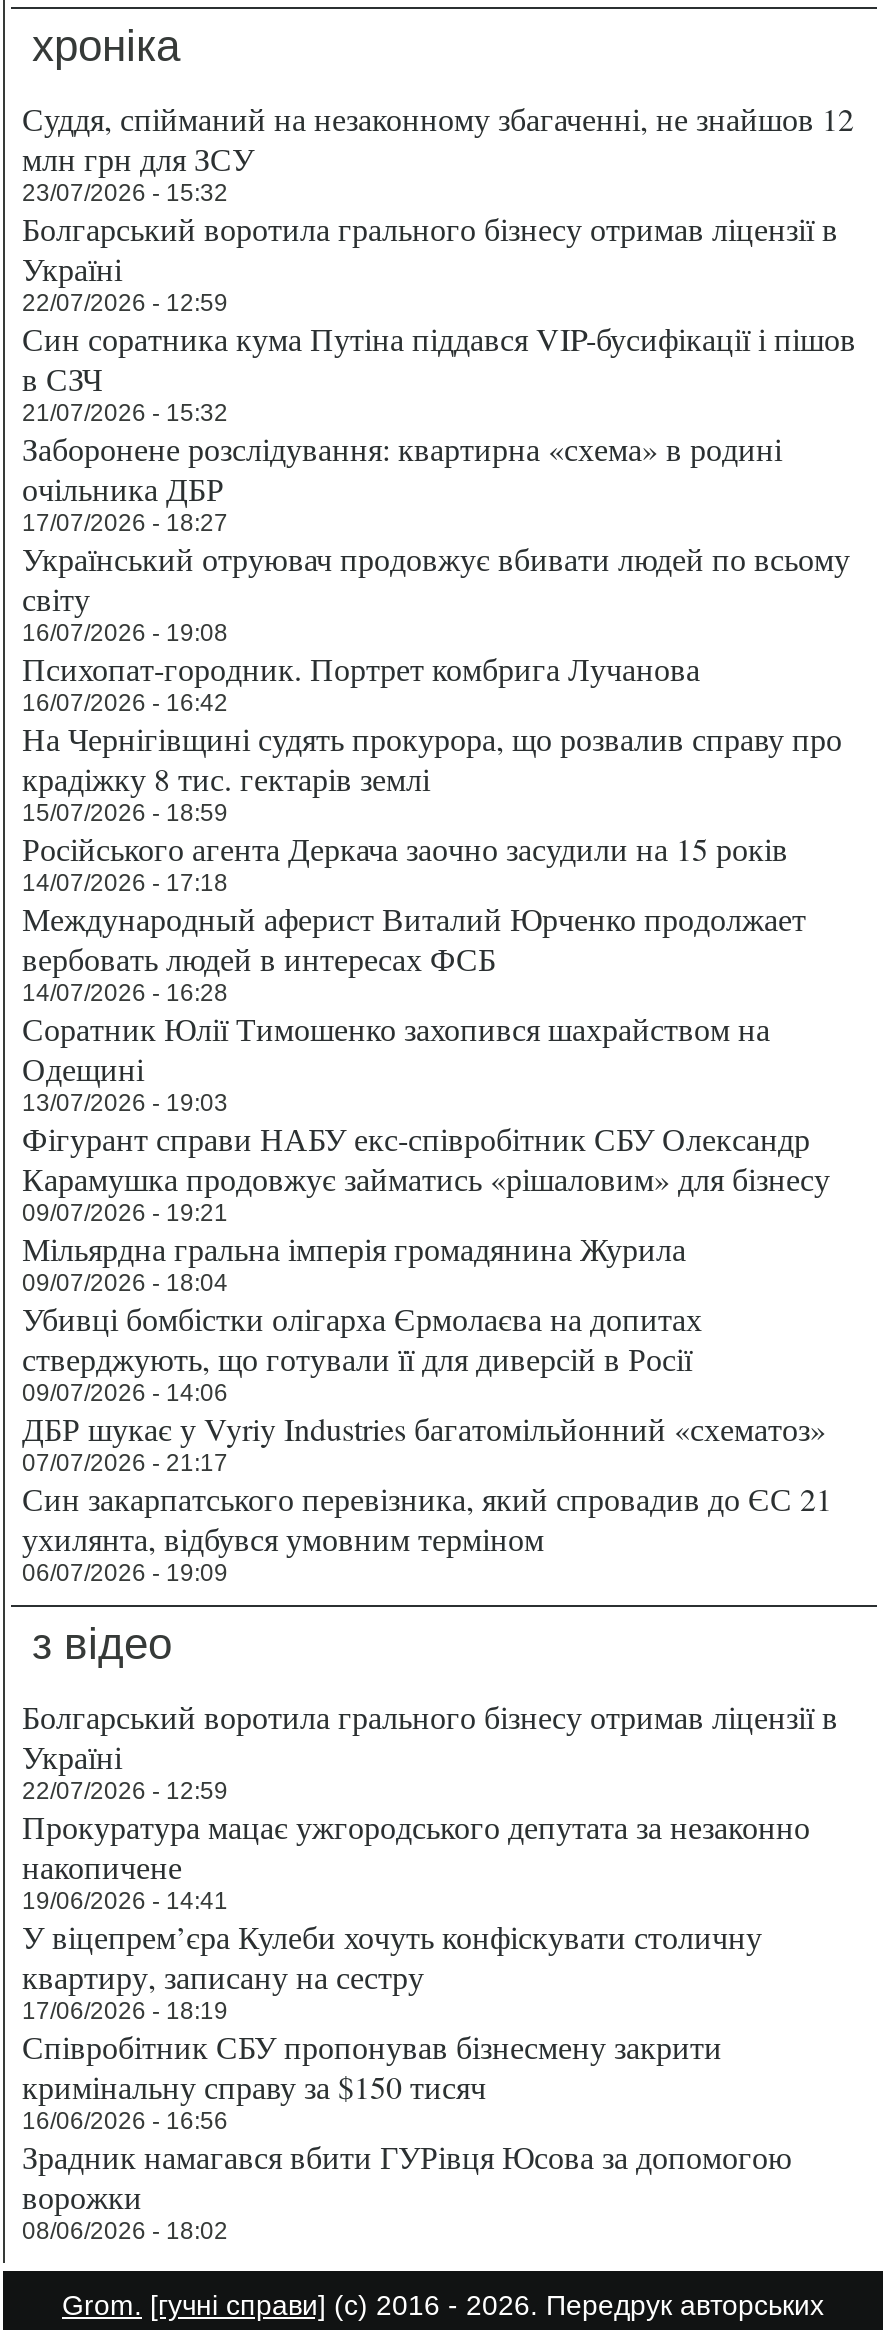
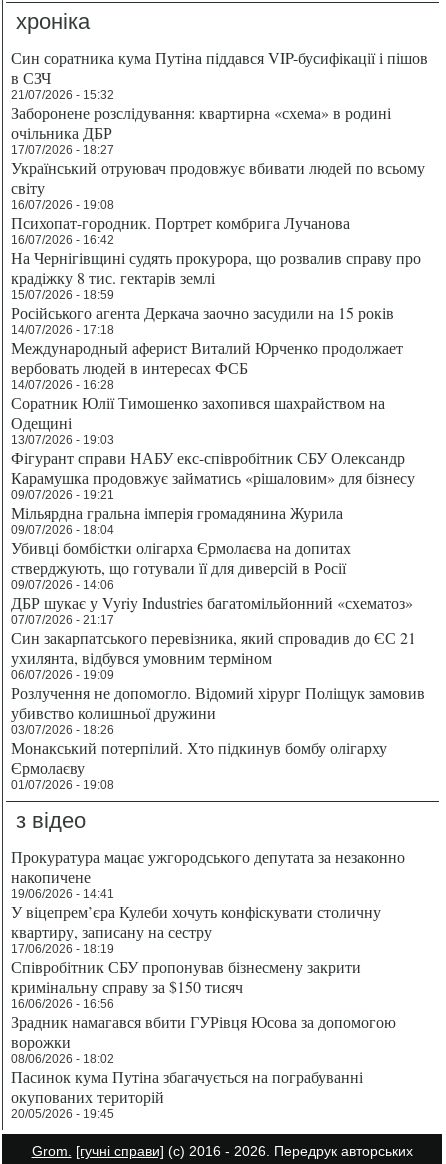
[22,96,854,316] Суддя, спійманий на незаконному збагаченні, не знайшов 12 | млн грн для ЗСУ | 23/07/2026 - 15:32 | Болгарський воротила грального бізнесу отримав ліцензії в | Україні | 22/07/2026 - 12:59 -> none
moved [22,316,856,1586] -> [11,47,428,682]: Син соратника кума Путіна піддався VIP-бусифікації і пішов | в СЗЧ | 21/07/2026 - 15:32 | ... | ухилянта, відбувся умовним терміном | 06/07/2026 - 19:09
none -> [11,682,425,792] Розлучення не допомогло. Відомий хірург Поліщук замовив | убивство колишньої дружини | 03/07/2026 - 18:26 | Монакський потерпілий. Хто підкинув бомбу олігарху | Єрмолаєву | 01/07/2026 - 19:08
[22,1694,838,1804] Болгарський воротила грального бізнесу отримав ліцензії в | Україні | 22/07/2026 - 12:59 -> none
moved [22,1804,810,2244] -> [11,846,405,1066]: Прокуратура мацає ужгородського депутата за незаконно | накопичене | 19/06/2026 - 14:41 | ... | ворожки | 08/06/2026 - 18:02
none -> [11,1066,363,1121] Пасинок кума Путіна збагачується на пограбуванні | окупованих територій | 20/05/2026 - 19:45

